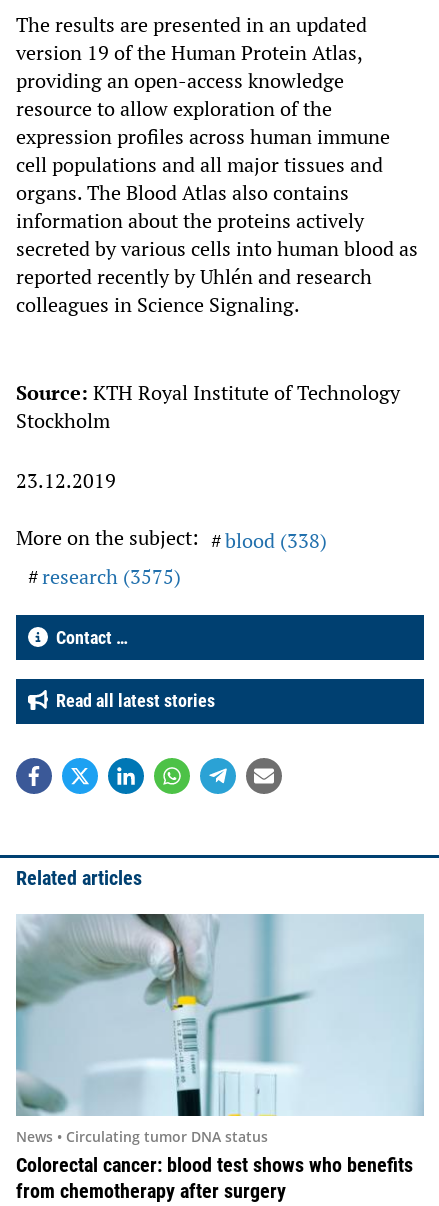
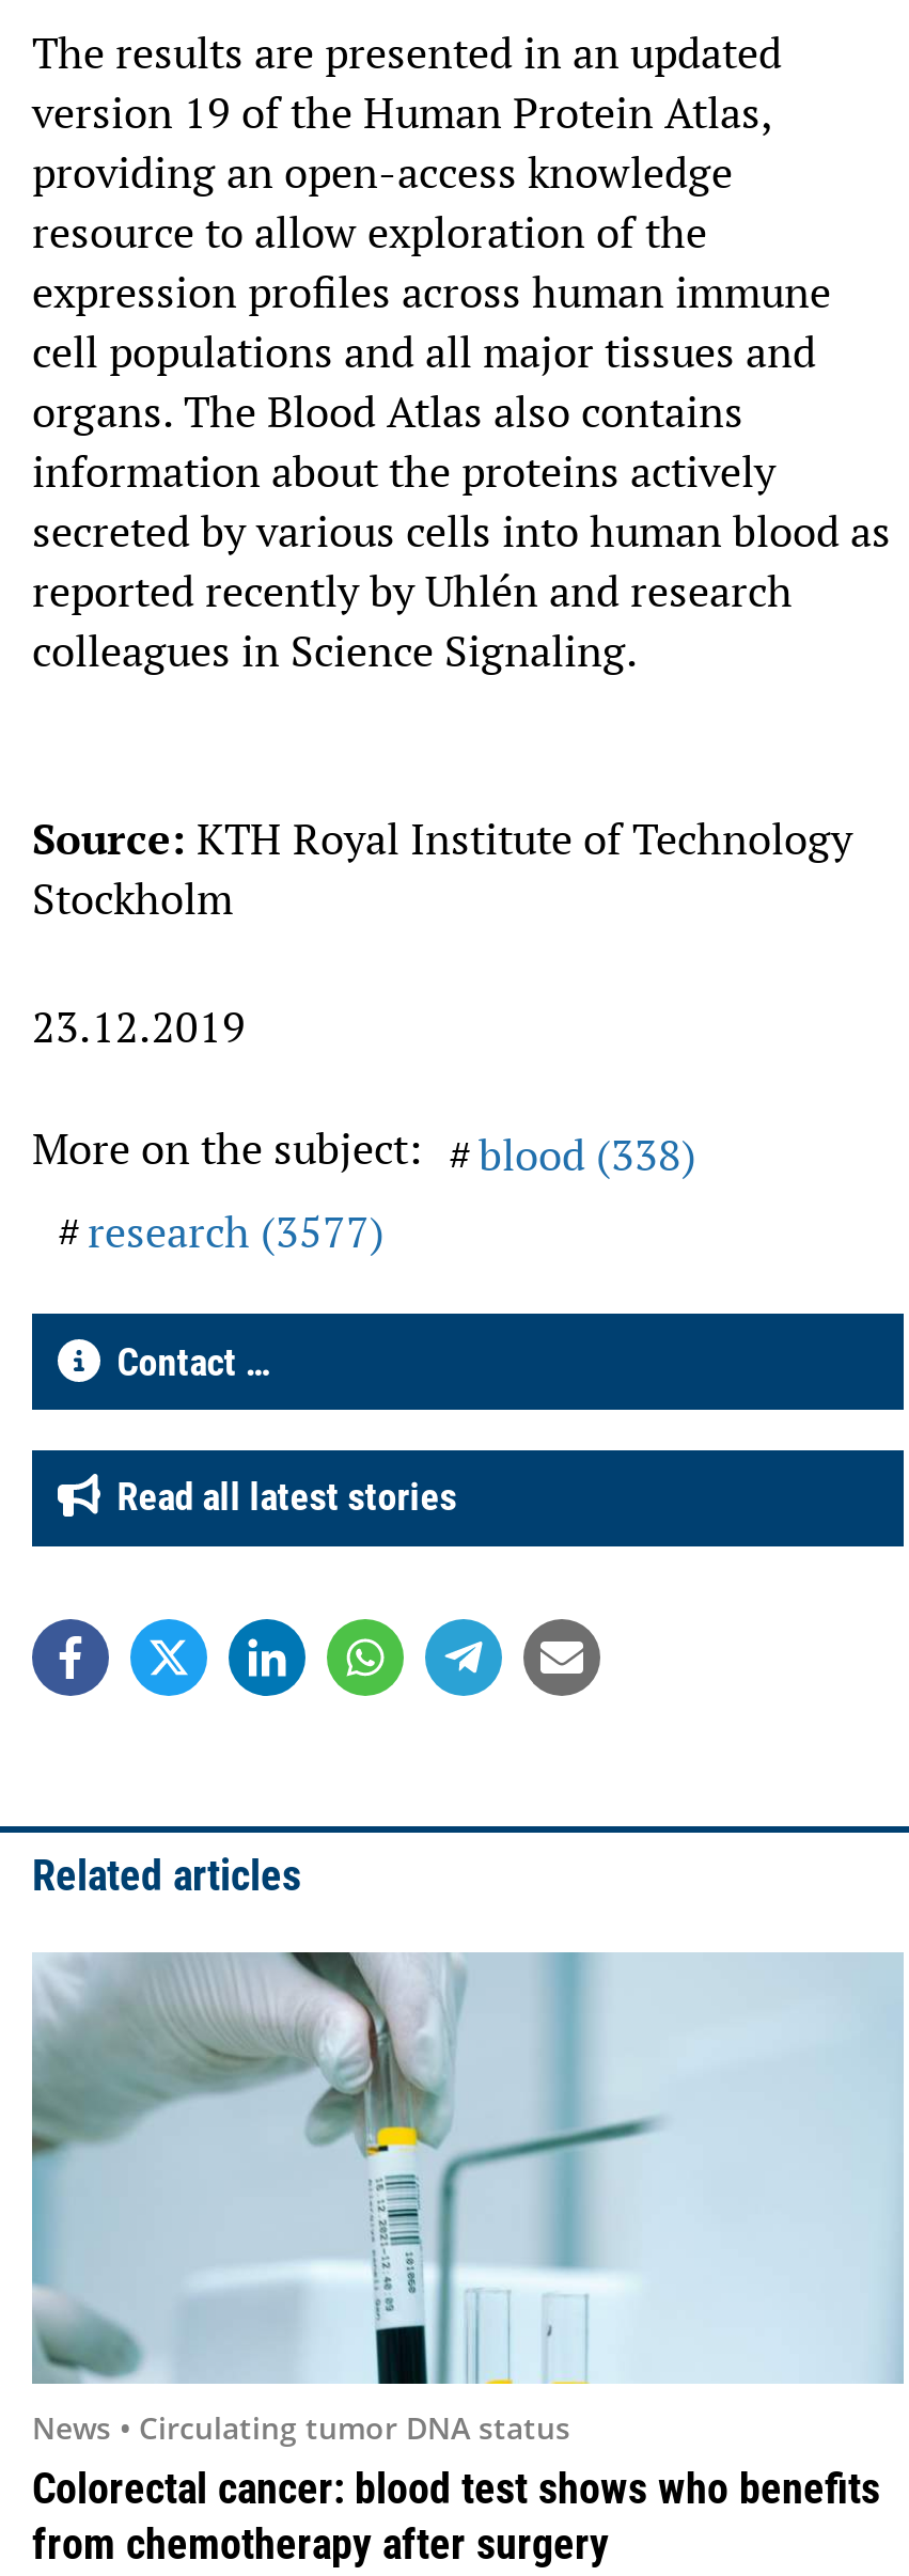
[42,563,181,590] research (3575) -> [88,1203,385,1261] research (3577)

